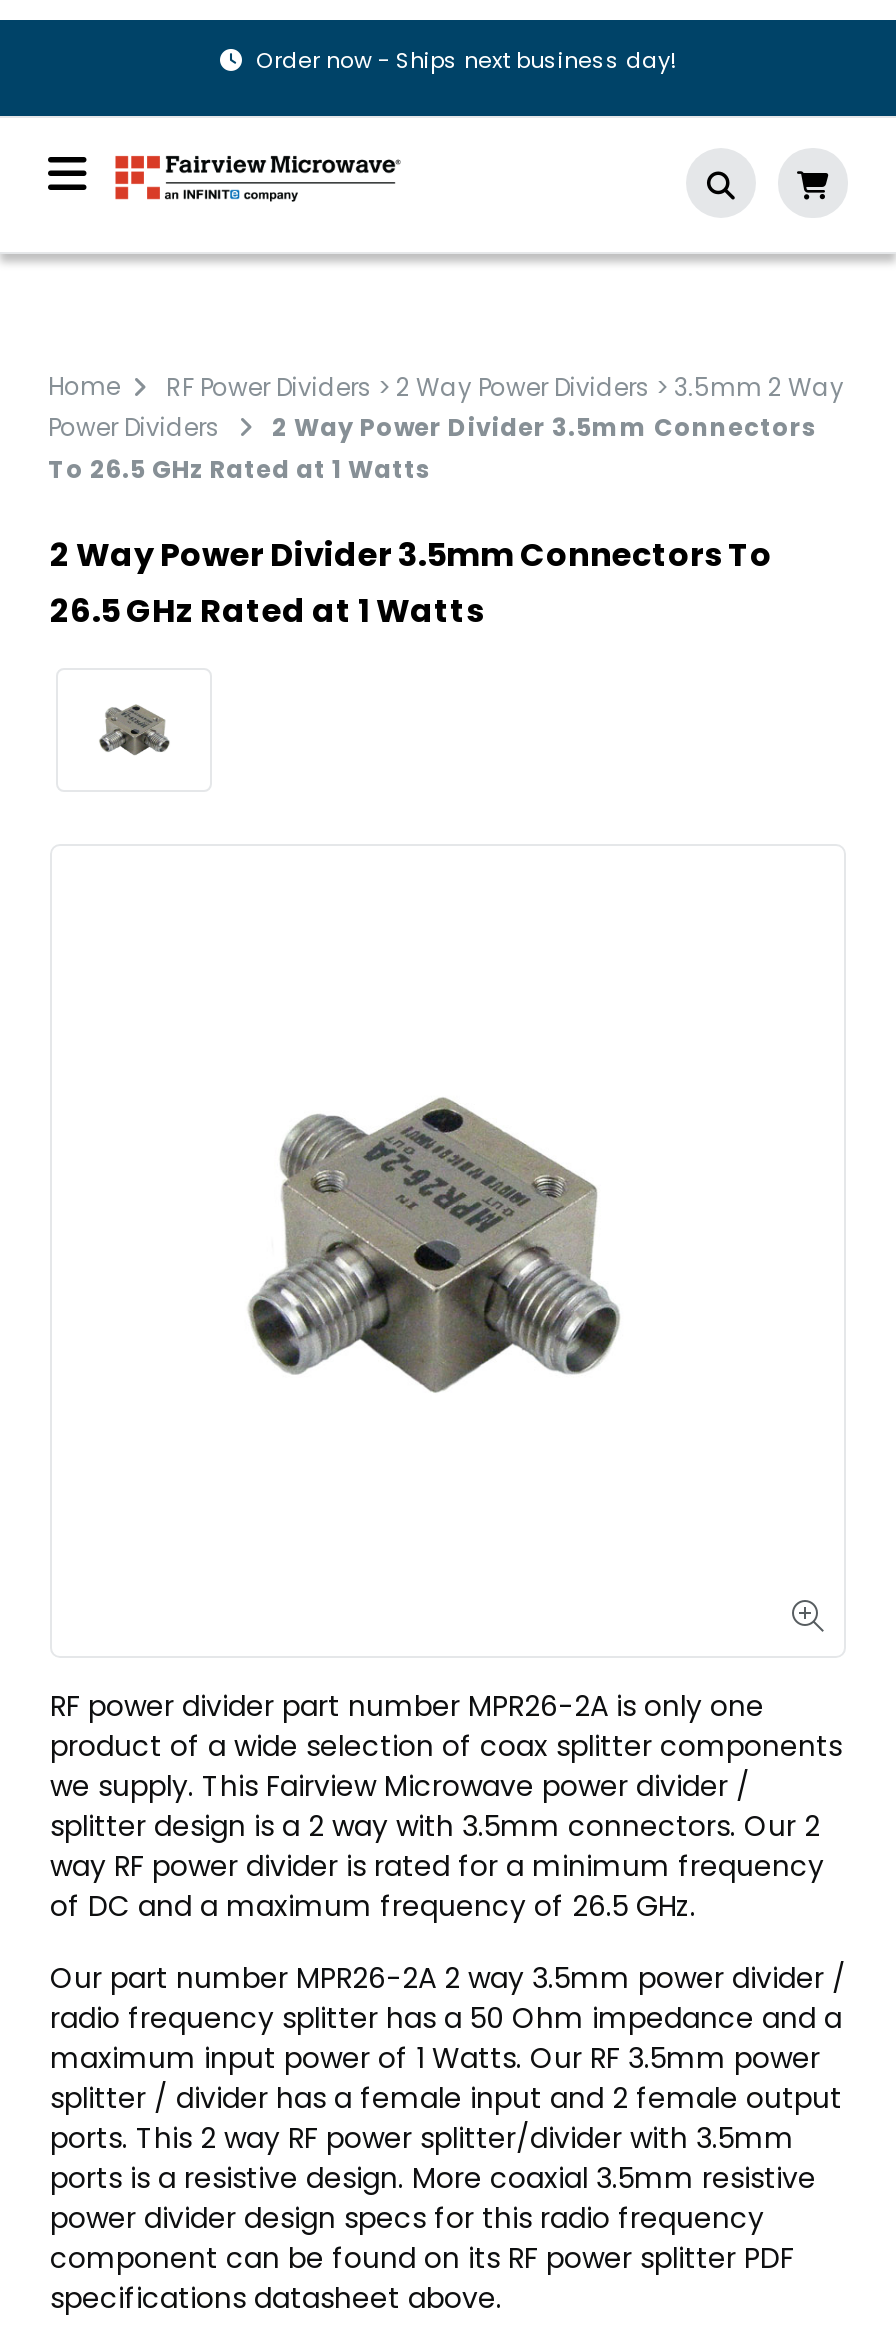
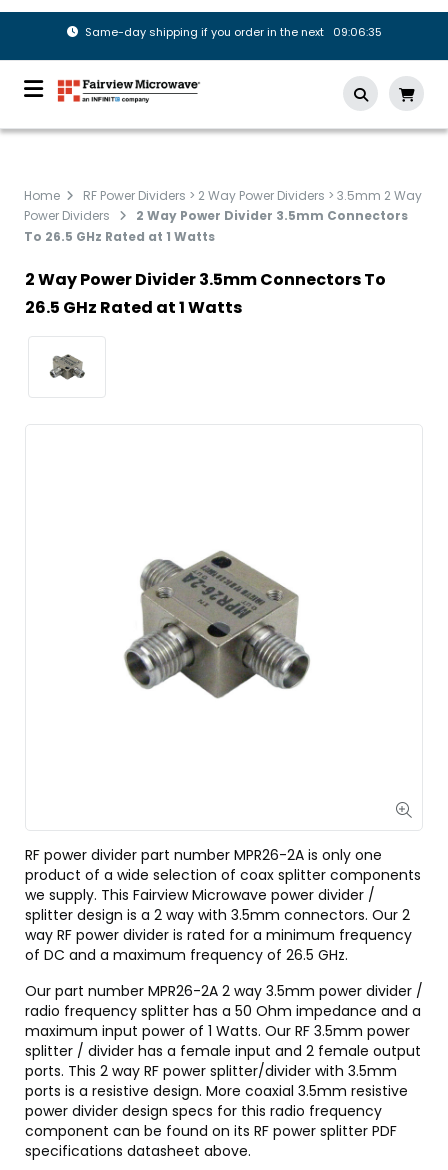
[256,43,676,75] Order now - Ships next business day! -> [84,23,381,39] Same-day shipping if you order in the next 09:06:35

